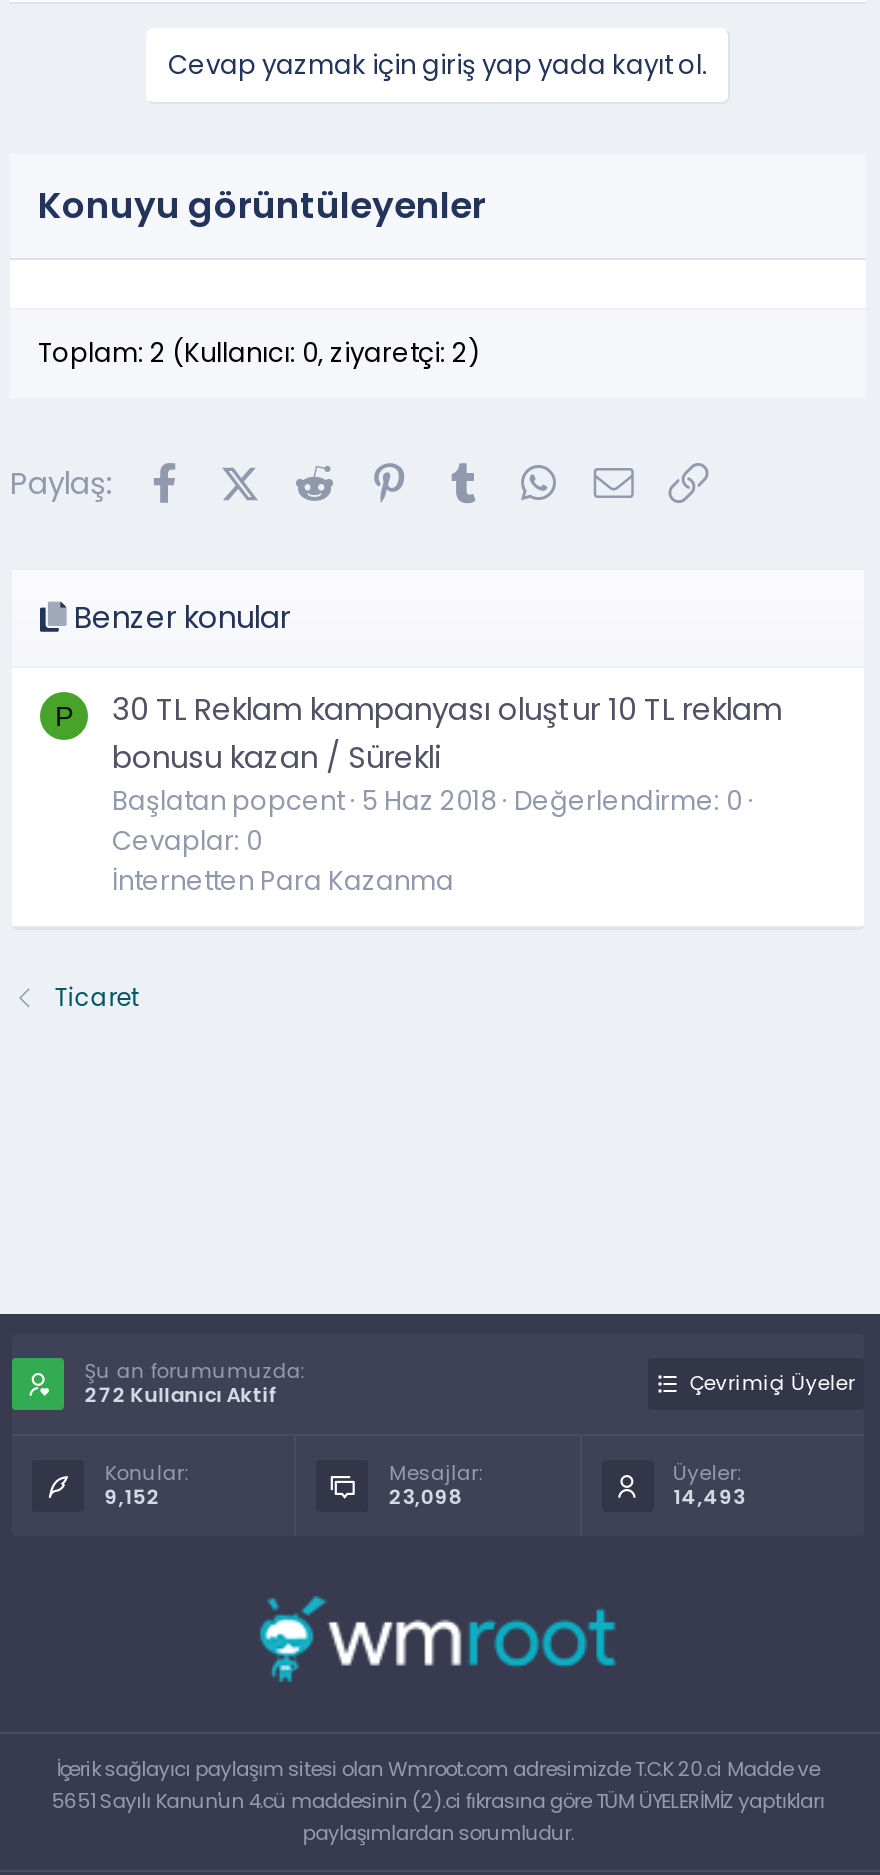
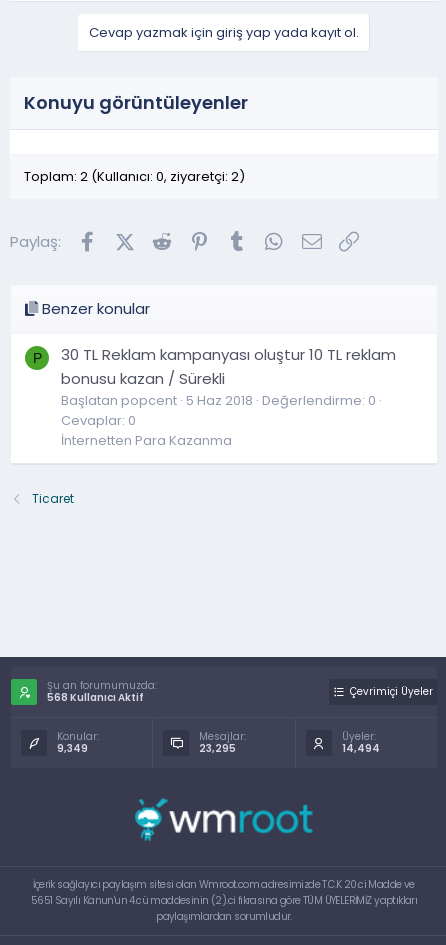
[84,1380,278,1410] 272 Kullanıcı Aktif -> [47,690,144,705] 568 Kullanıcı Aktif
[104,1482,160,1512] 9,152 -> [57,741,88,756] 9,349
[389,1482,463,1512] 23,098 -> [199,741,236,756] 23,295
[673,1482,745,1512] 14,493 -> [342,741,380,756] 14,494

